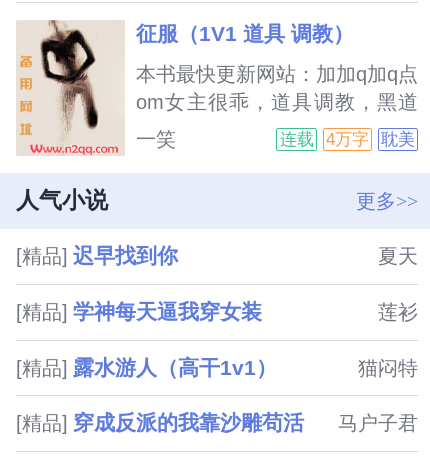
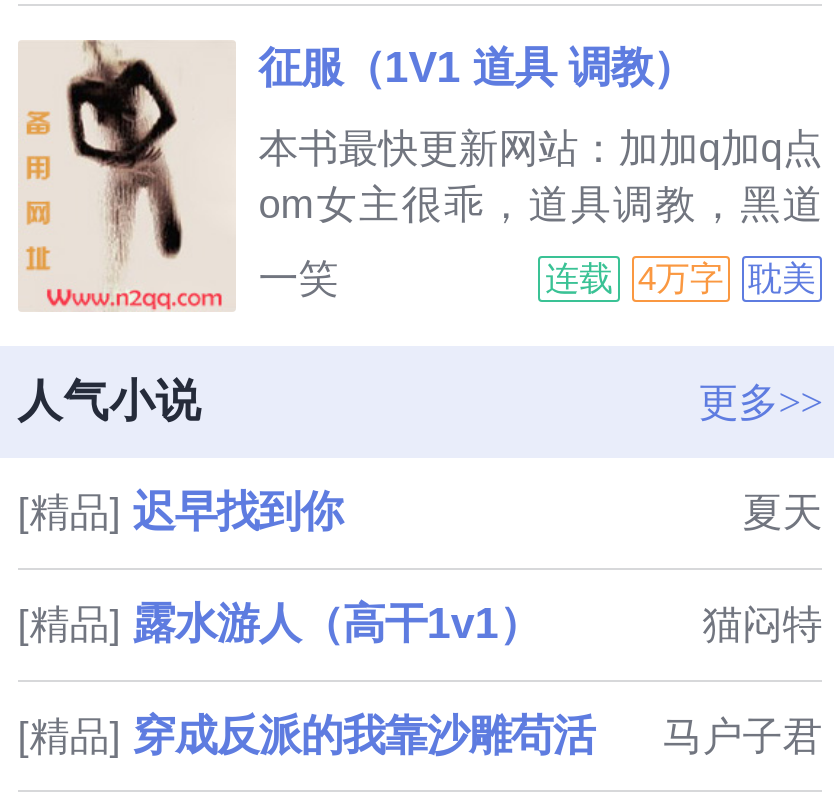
[16,300,418,324] [精品] 学神每天逼我穿女装 | 莲衫 -> none

